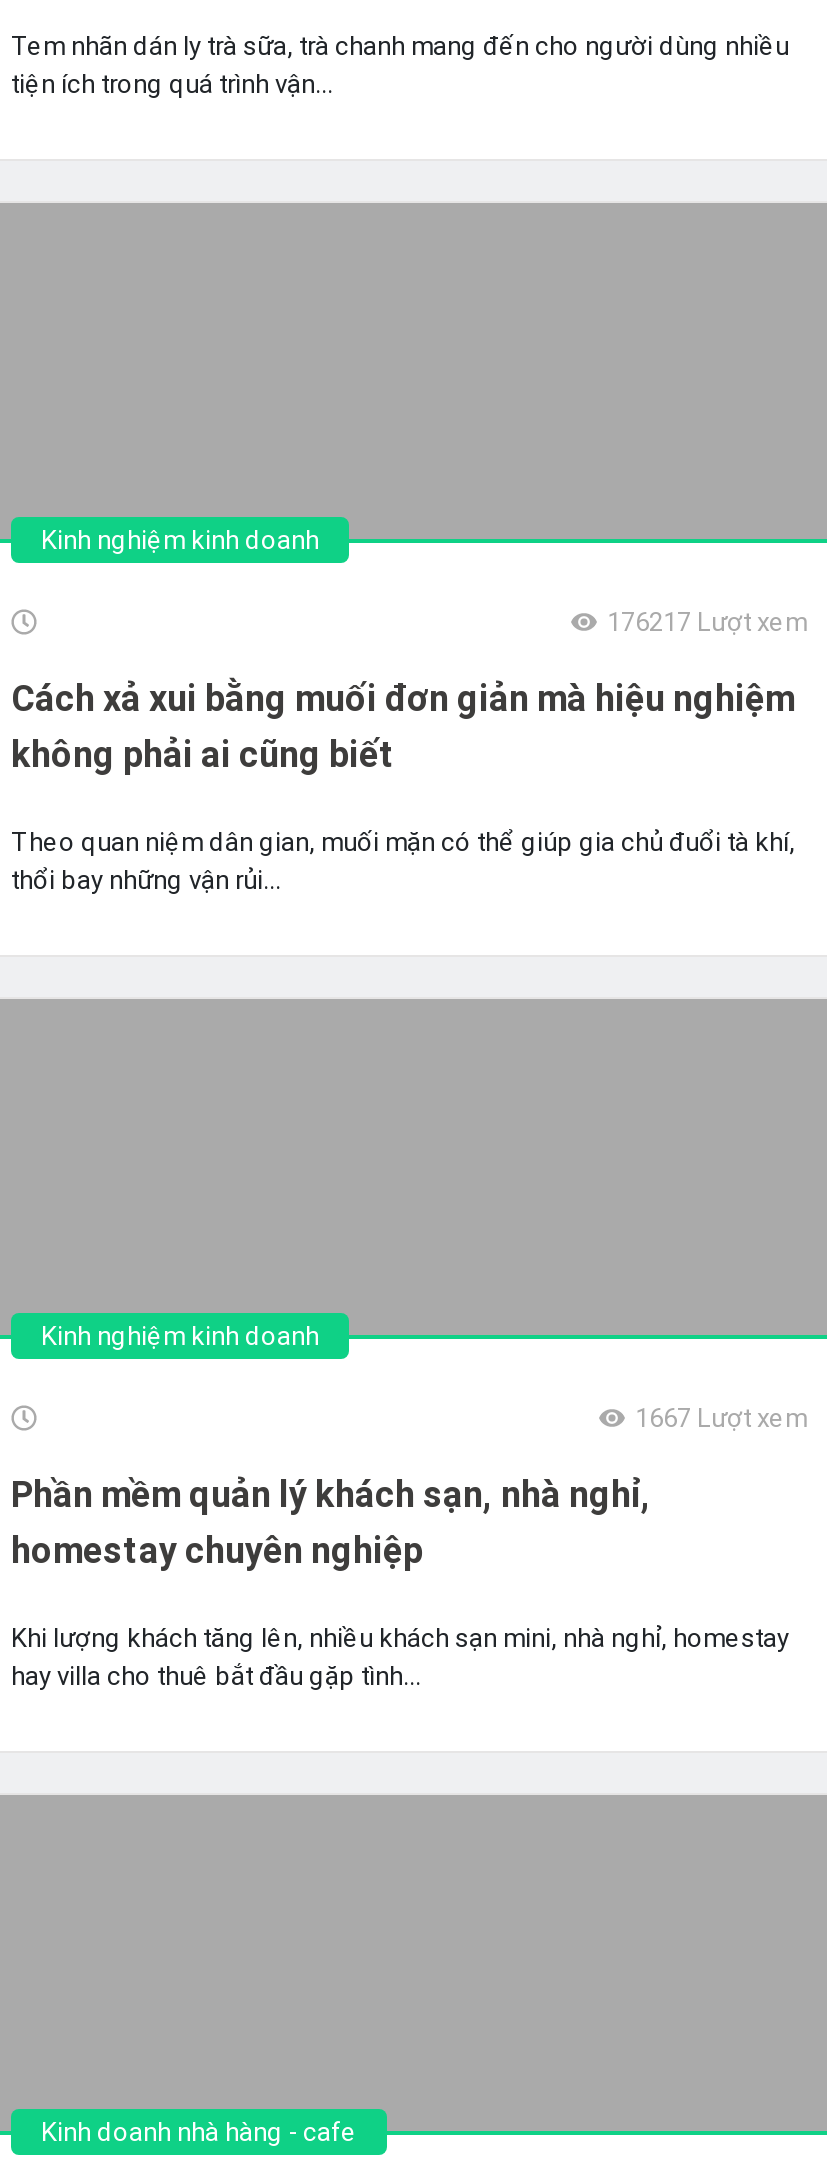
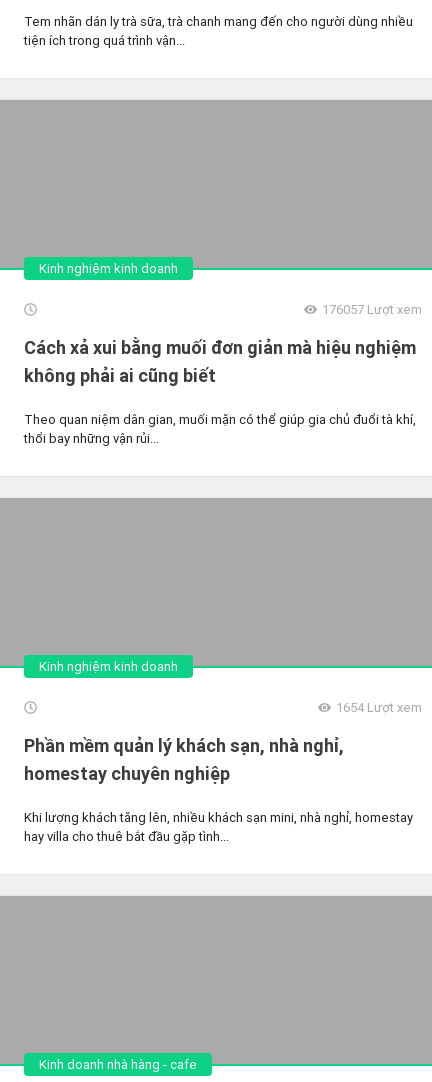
[607,605,807,639] 176217 Lượt xem -> [322,301,422,318] 176057 Lượt xem
[635,1401,807,1435] 1667 Lượt xem -> [336,699,422,716] 1654 Lượt xem

